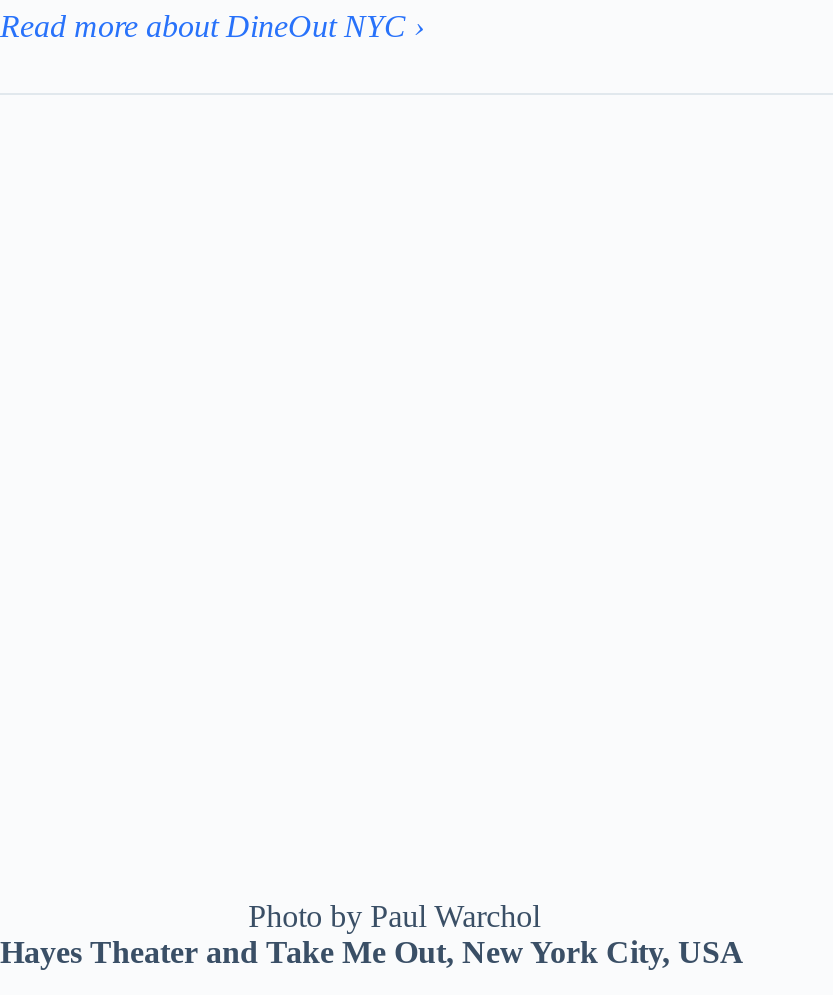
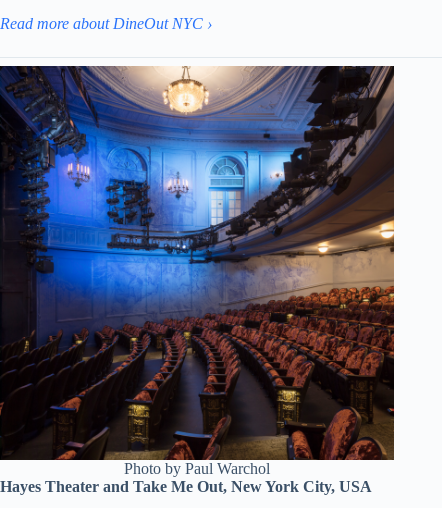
none -> [3,65,395,461] [image]

